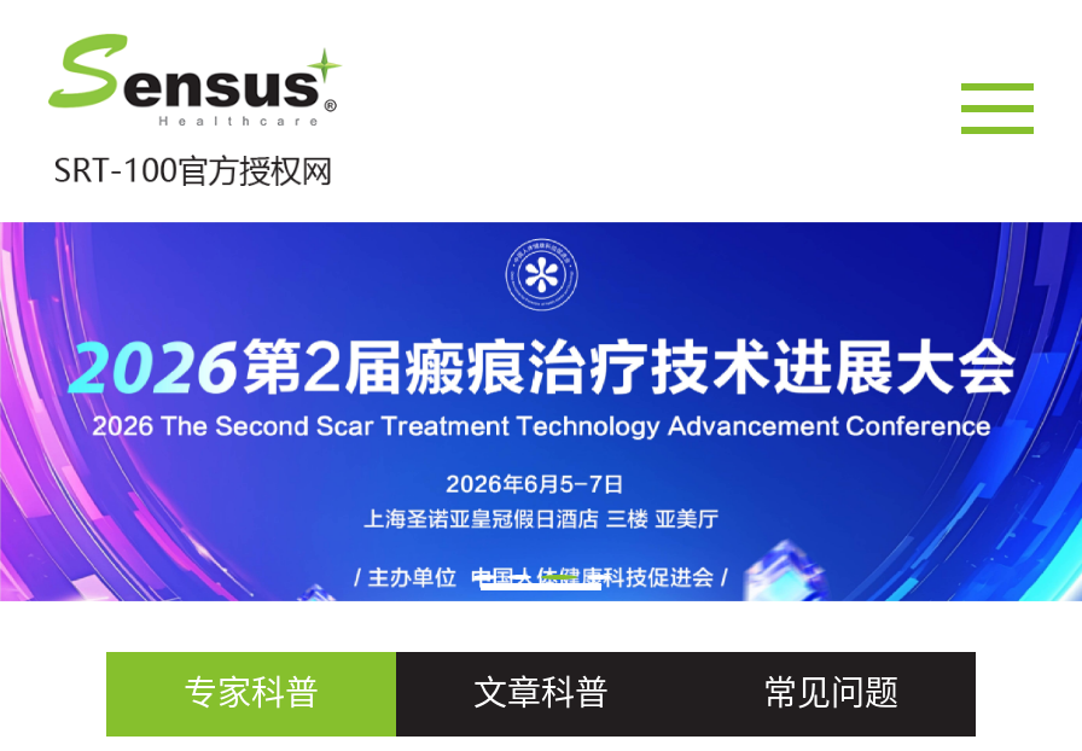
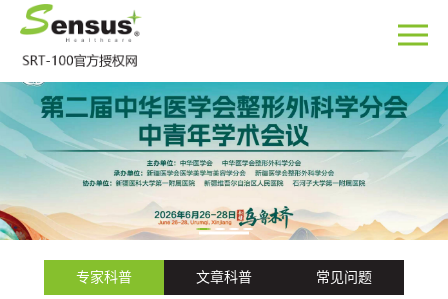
[7,220,1075,604] [image] -> [3,81,445,241] [image]

